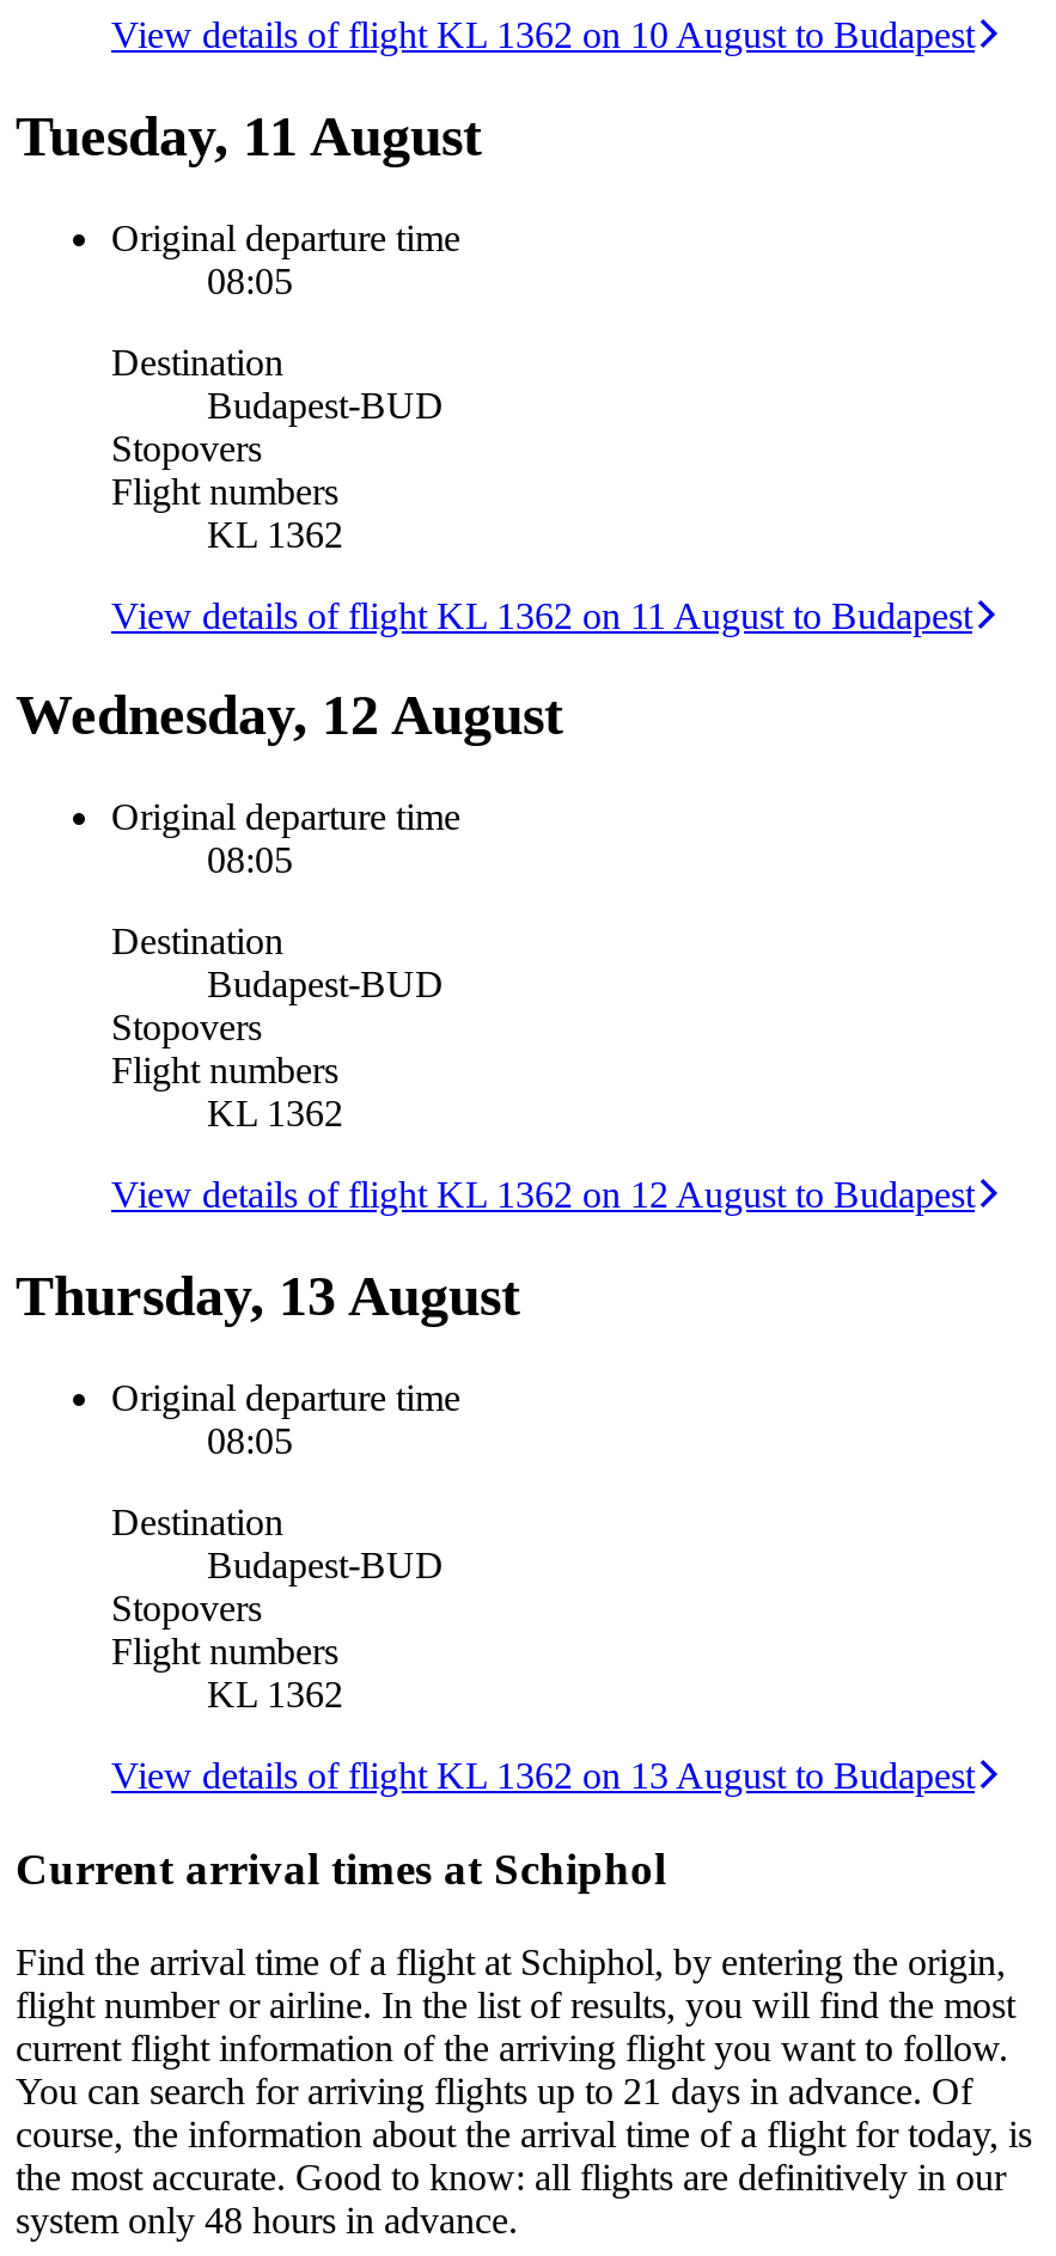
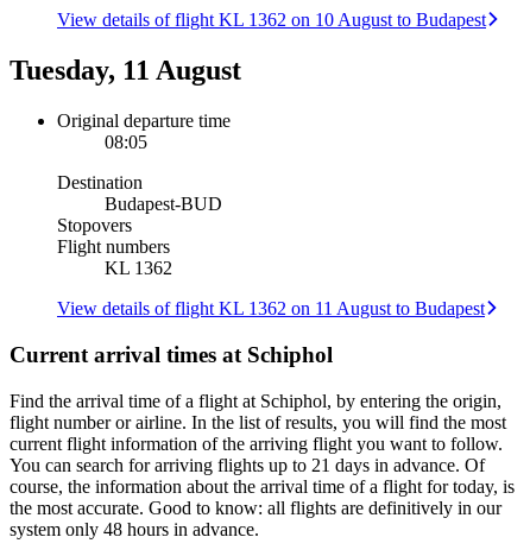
[16,685,975,1796] Wednesday, 12 August | Original departure time | 08:05 | Destination | Budapest-BUD | Stopovers | Flight numbers | KL 1362 | View details of flight KL 1362 on 12 August to Budapest | Thursday, 13 August | Original departure time | 08:05 | Destination | Budapest-BUD | Stopovers | Flight numbers | KL 1362 | View details of flight KL 1362 on 13 August to Budapest -> none

